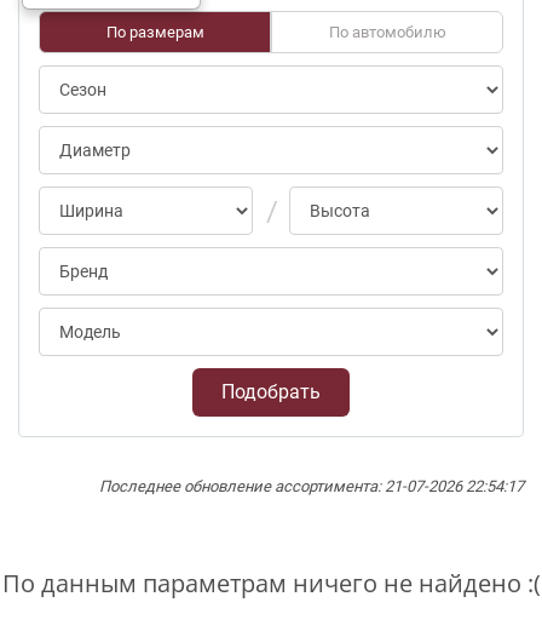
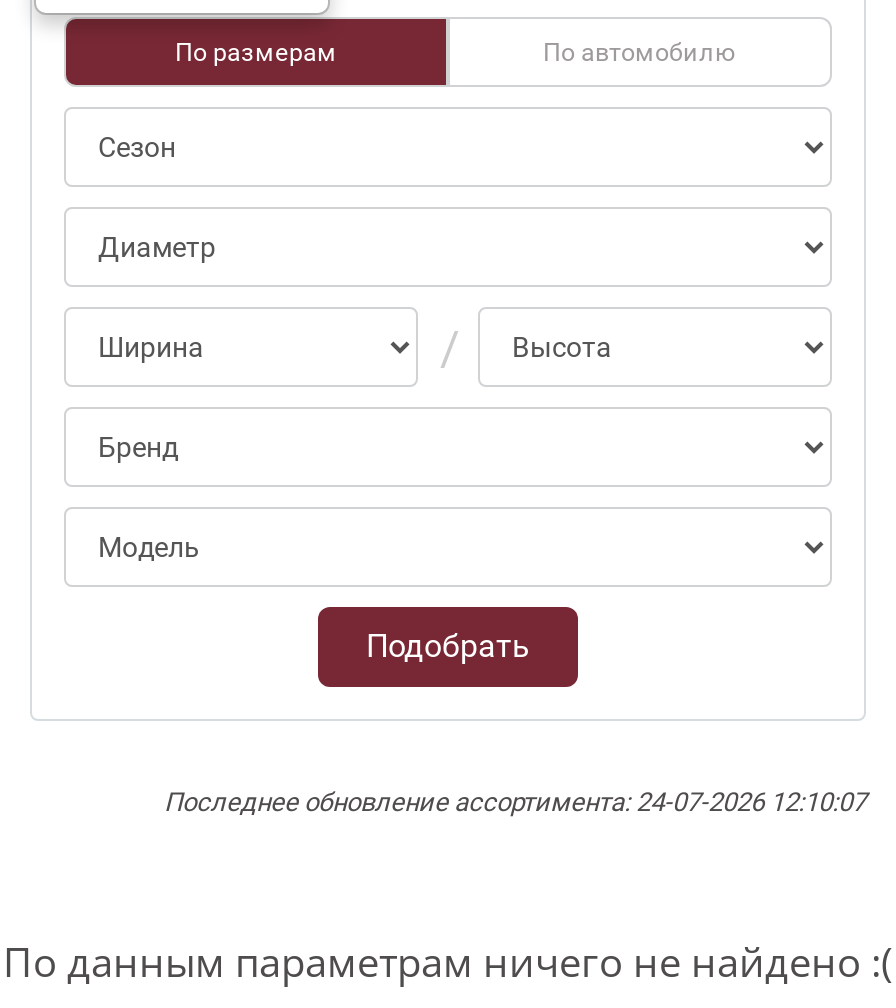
[99,477,524,495] Последнее обновление ассортимента: 21-07-2026 22:54:17 -> [164,787,866,817] Последнее обновление ассортимента: 24-07-2026 12:10:07

